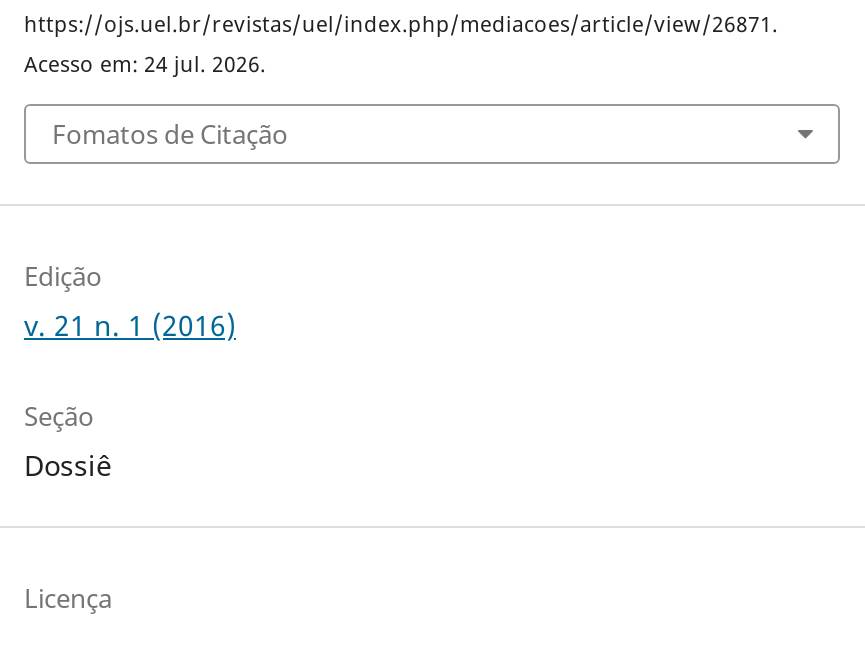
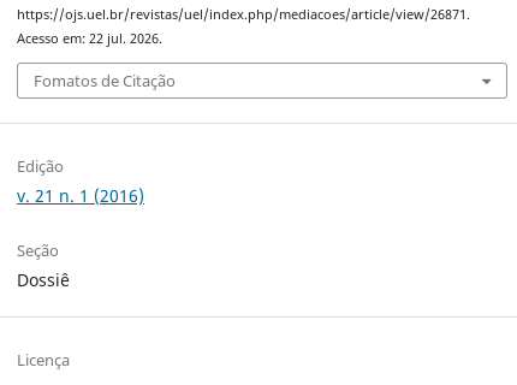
[24,49,266,77] Acesso em: 24 jul. 2026. -> [17,29,162,46] Acesso em: 22 jul. 2026.

